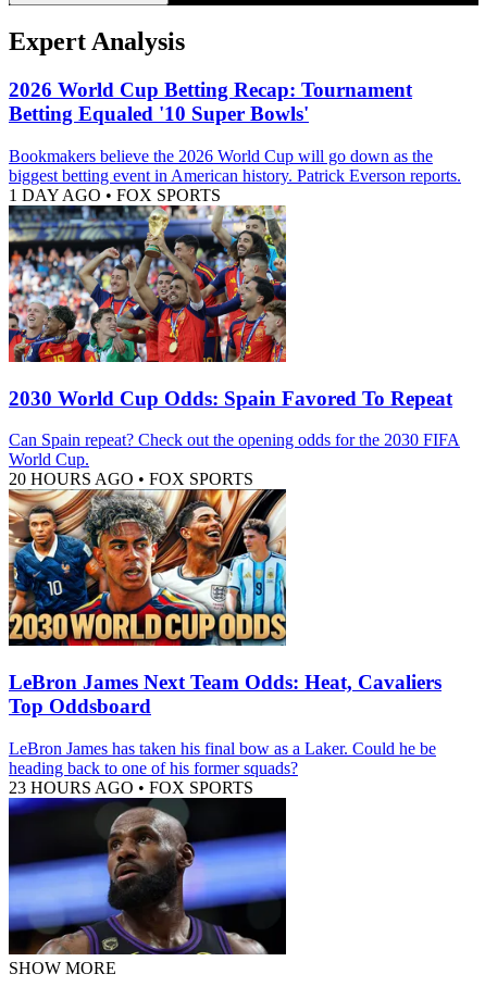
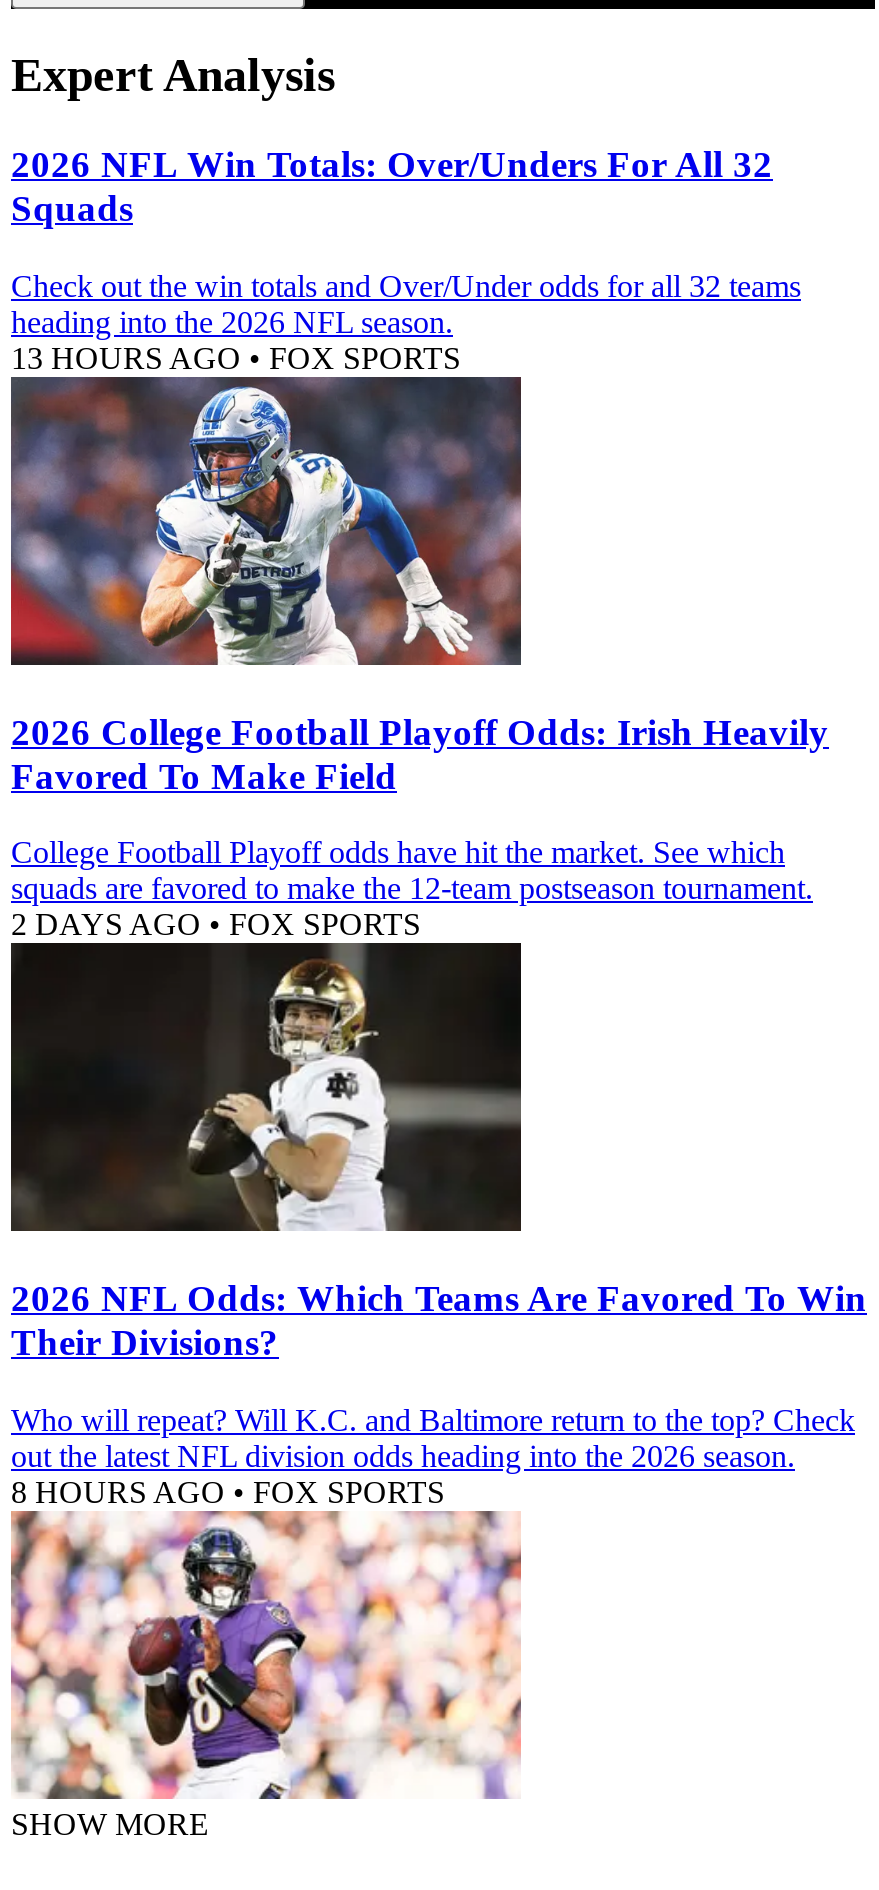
[9,78,412,125] 2026 World Cup Betting Recap: Tournament | Betting Equaled '10 Super Bowls' -> [11,143,773,229] 2026 NFL Win Totals: Over/Unders For All 32 | Squads
[9,147,461,204] Bookmakers believe the 2026 World Cup will go down as the | biggest betting event in American history. Patrick Everson reports. | 1 DAY AGO • FOX SPORTS -> [11,269,801,375] Check out the win totals and Over/Under odds for all 32 teams | heading into the 2026 NFL season. | 13 HOURS AGO • FOX SPORTS
[8,205,452,409] [image] | 2030 World Cup Odds: Spain Favored To Repeat -> [9,397,829,796] [image] | 2026 College Football Playoff Odds: Irish Heavily | Favored To Make Field
[9,431,460,488] Can Spain repeat? Check out the opening odds for the 2030 FIFA | World Cup. | 20 HOURS AGO • FOX SPORTS -> [11,836,813,942] College Football Playoff odds have hit the market. See which | squads are favored to make the 12-team postseason tournament. | 2 DAYS AGO • FOX SPORTS
[8,501,442,717] [image] | LeBron James Next Team Odds: Heat, Cavaliers | Top Oddsboard -> [9,945,867,1363] [image] | 2026 NFL Odds: Which Teams Are Favored To Win | Their Divisions?
[9,739,436,797] LeBron James has taken his final bow as a Laker. Could he be | heading back to one of his former squads? | 23 HOURS AGO • FOX SPORTS -> [11,1403,855,1509] Who will repeat? Will K.C. and Baltimore return to the top? Check | out the latest NFL division odds heading into the 2026 season. | 8 HOURS AGO • FOX SPORTS
[8,809,287,956] [image] -> [9,1511,523,1801] [image]

